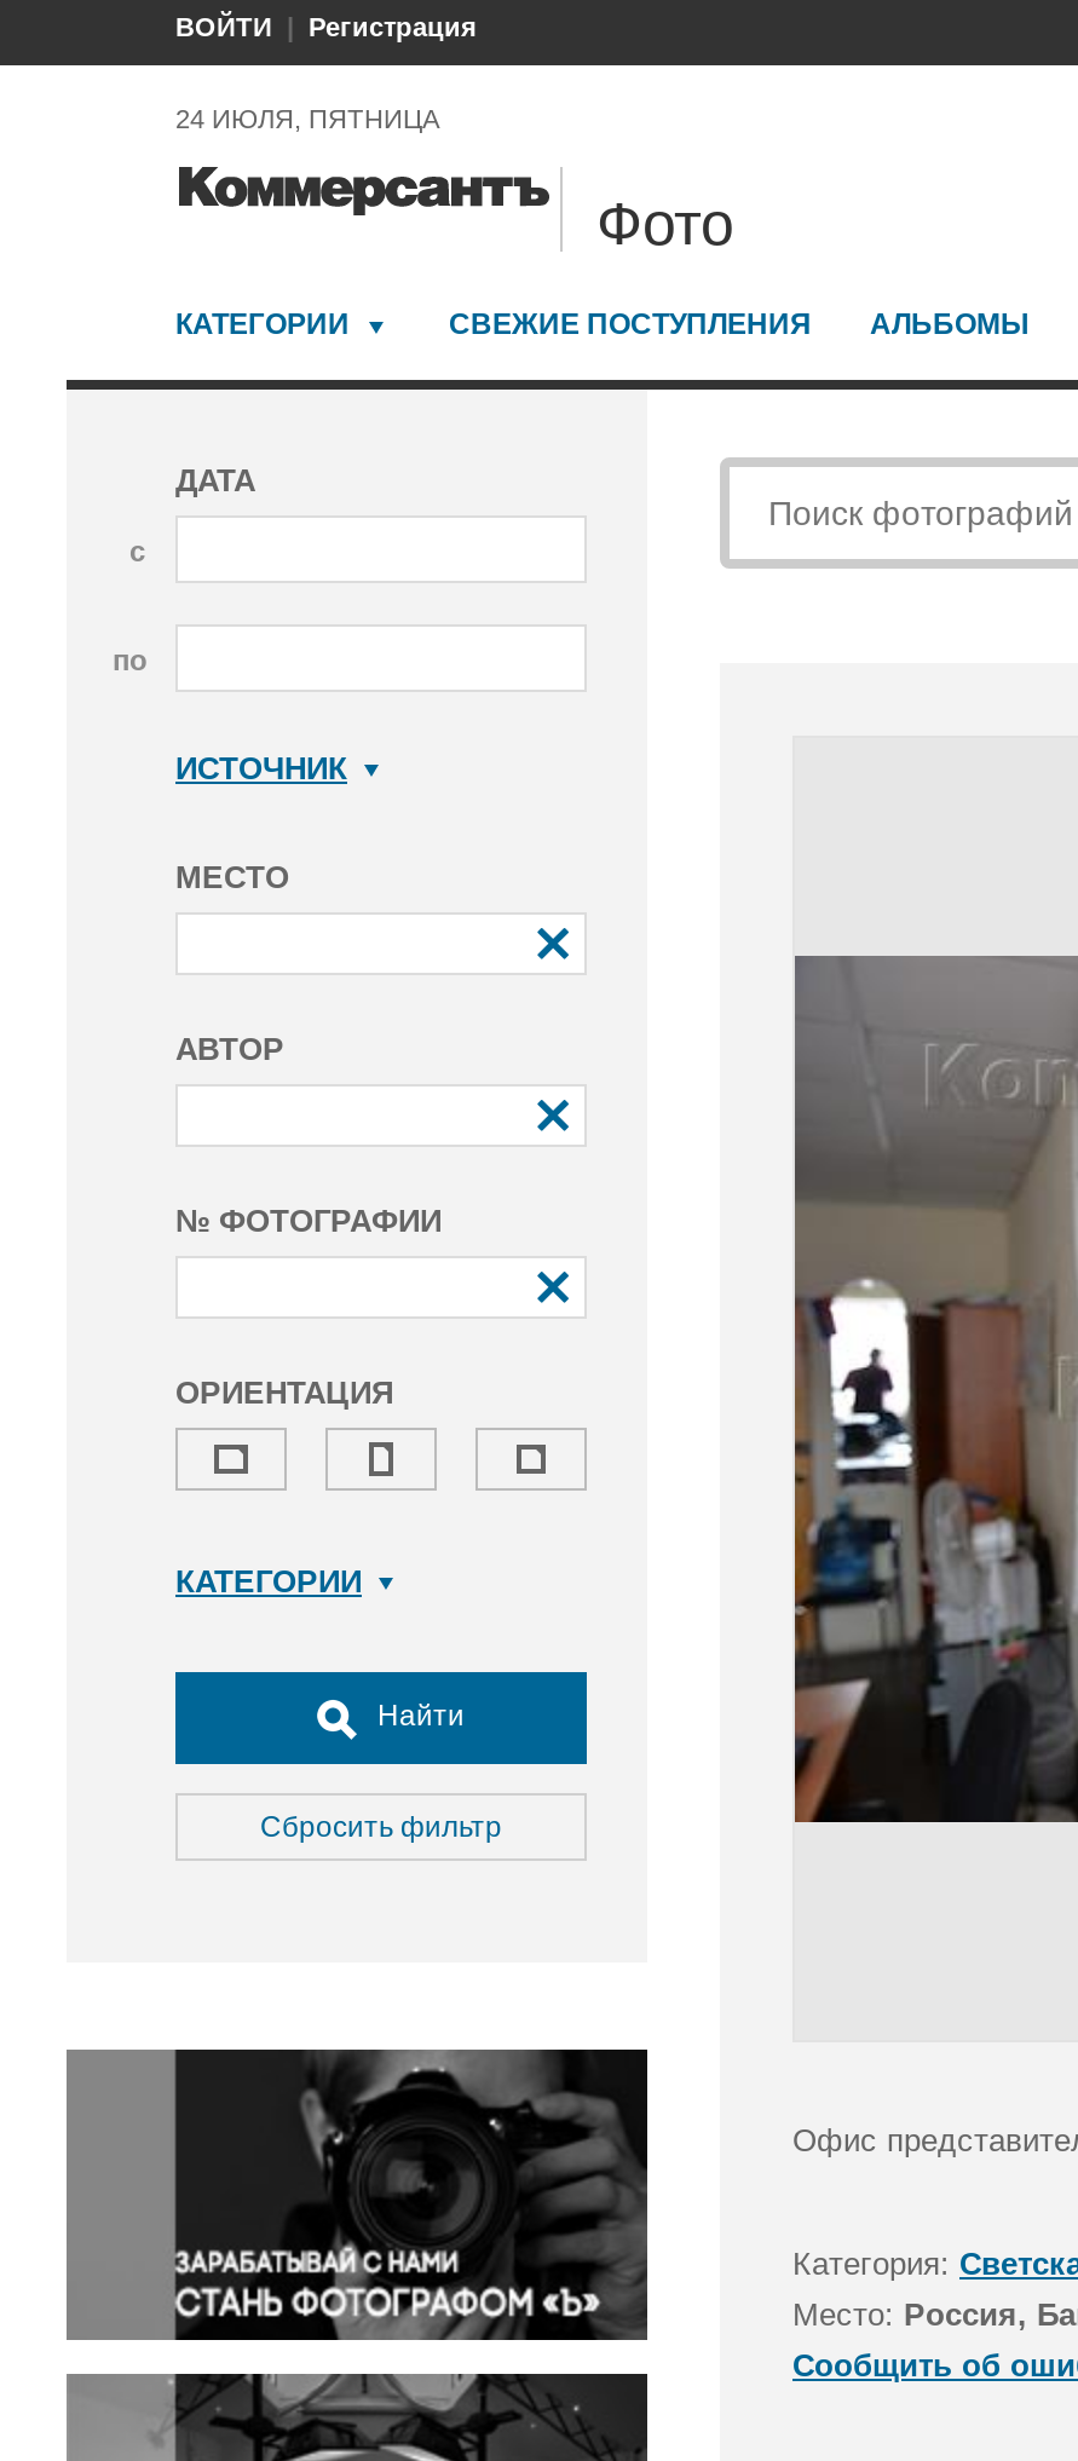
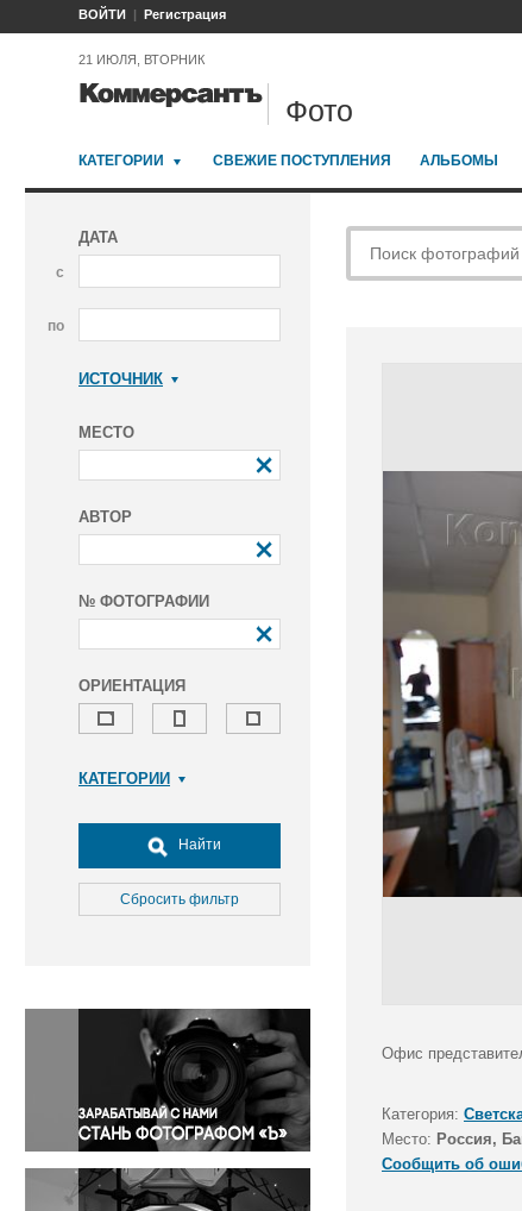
[175,104,439,133] 24 ИЮЛЯ, ПЯТНИЦА -> [78,52,205,67] 21 ИЮЛЯ, ВТОРНИК

